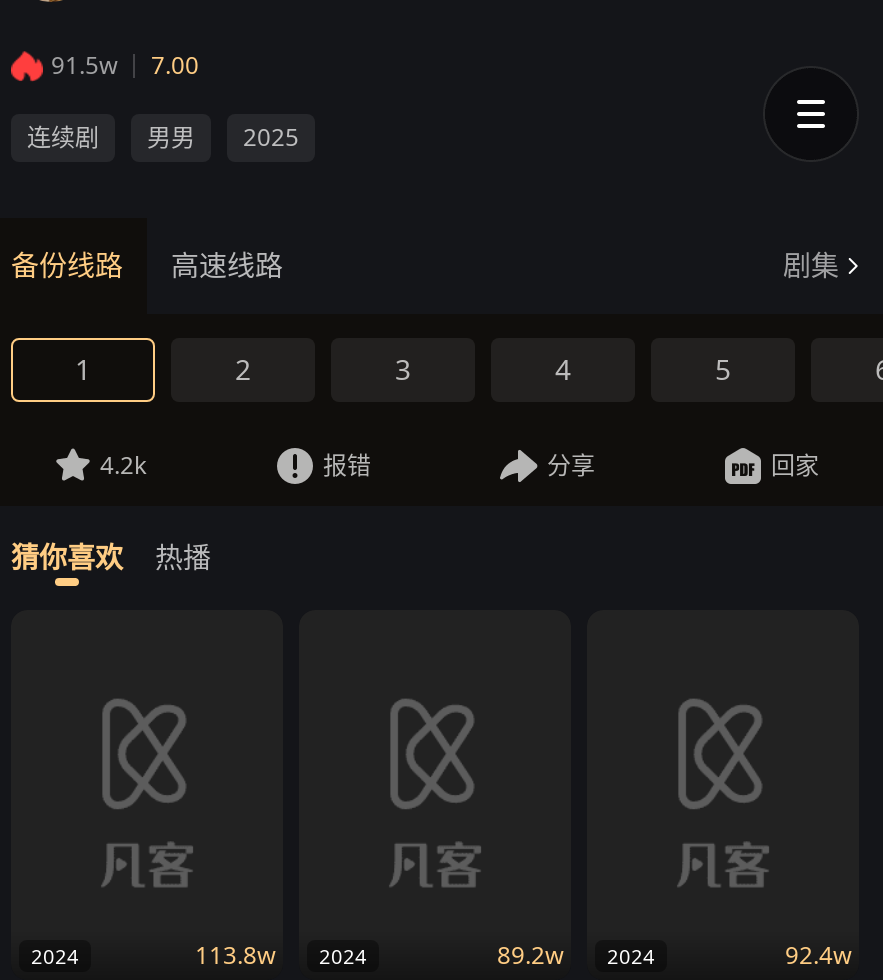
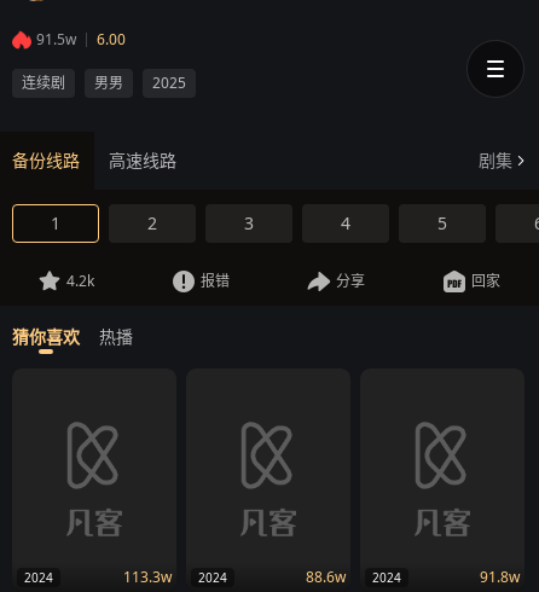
[51,49,199,83] 91.5w 7.00 -> [36,29,126,50] 91.5w 6.00
[195,938,367,972] 113.8w 2024 -> [123,567,227,587] 113.3w 2024
[497,938,655,972] 89.2w 2024 -> [306,567,401,587] 88.6w 2024
[785,938,851,972] 92.4w -> [480,567,520,587] 91.8w

